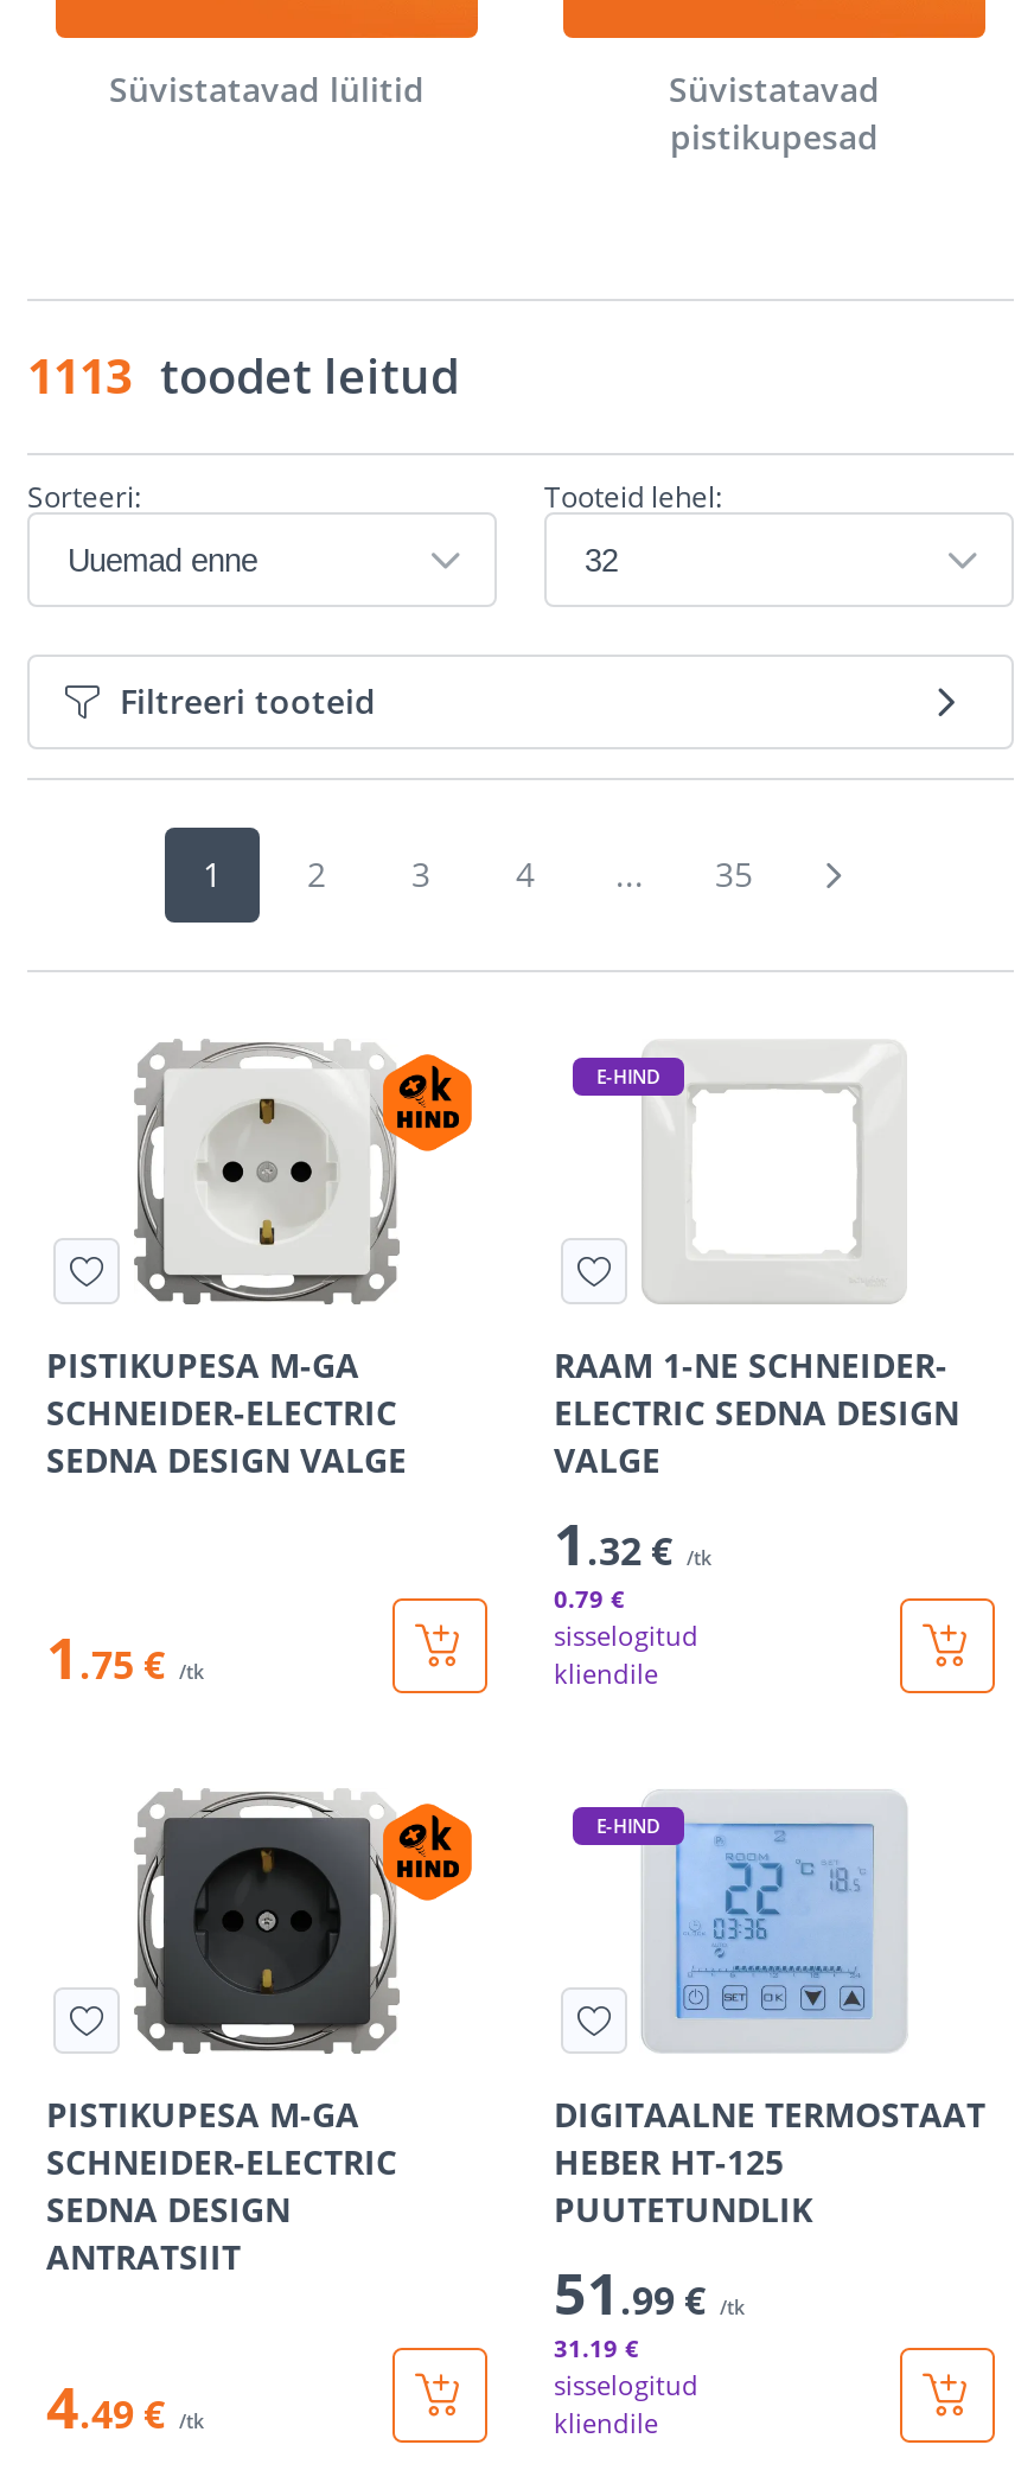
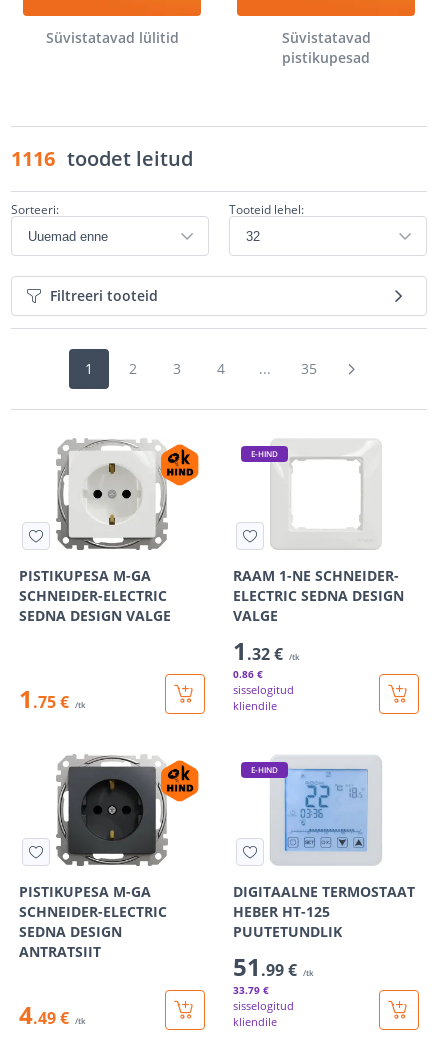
[27,344,459,408] 1113 toodet leitud -> [11,145,193,172] 1116 toodet leitud
[554,1582,625,1615] 0.79 € -> [233,667,263,681] 0.86 €
[554,2331,639,2364] 31.19 € -> [233,983,269,997] 33.79 €

